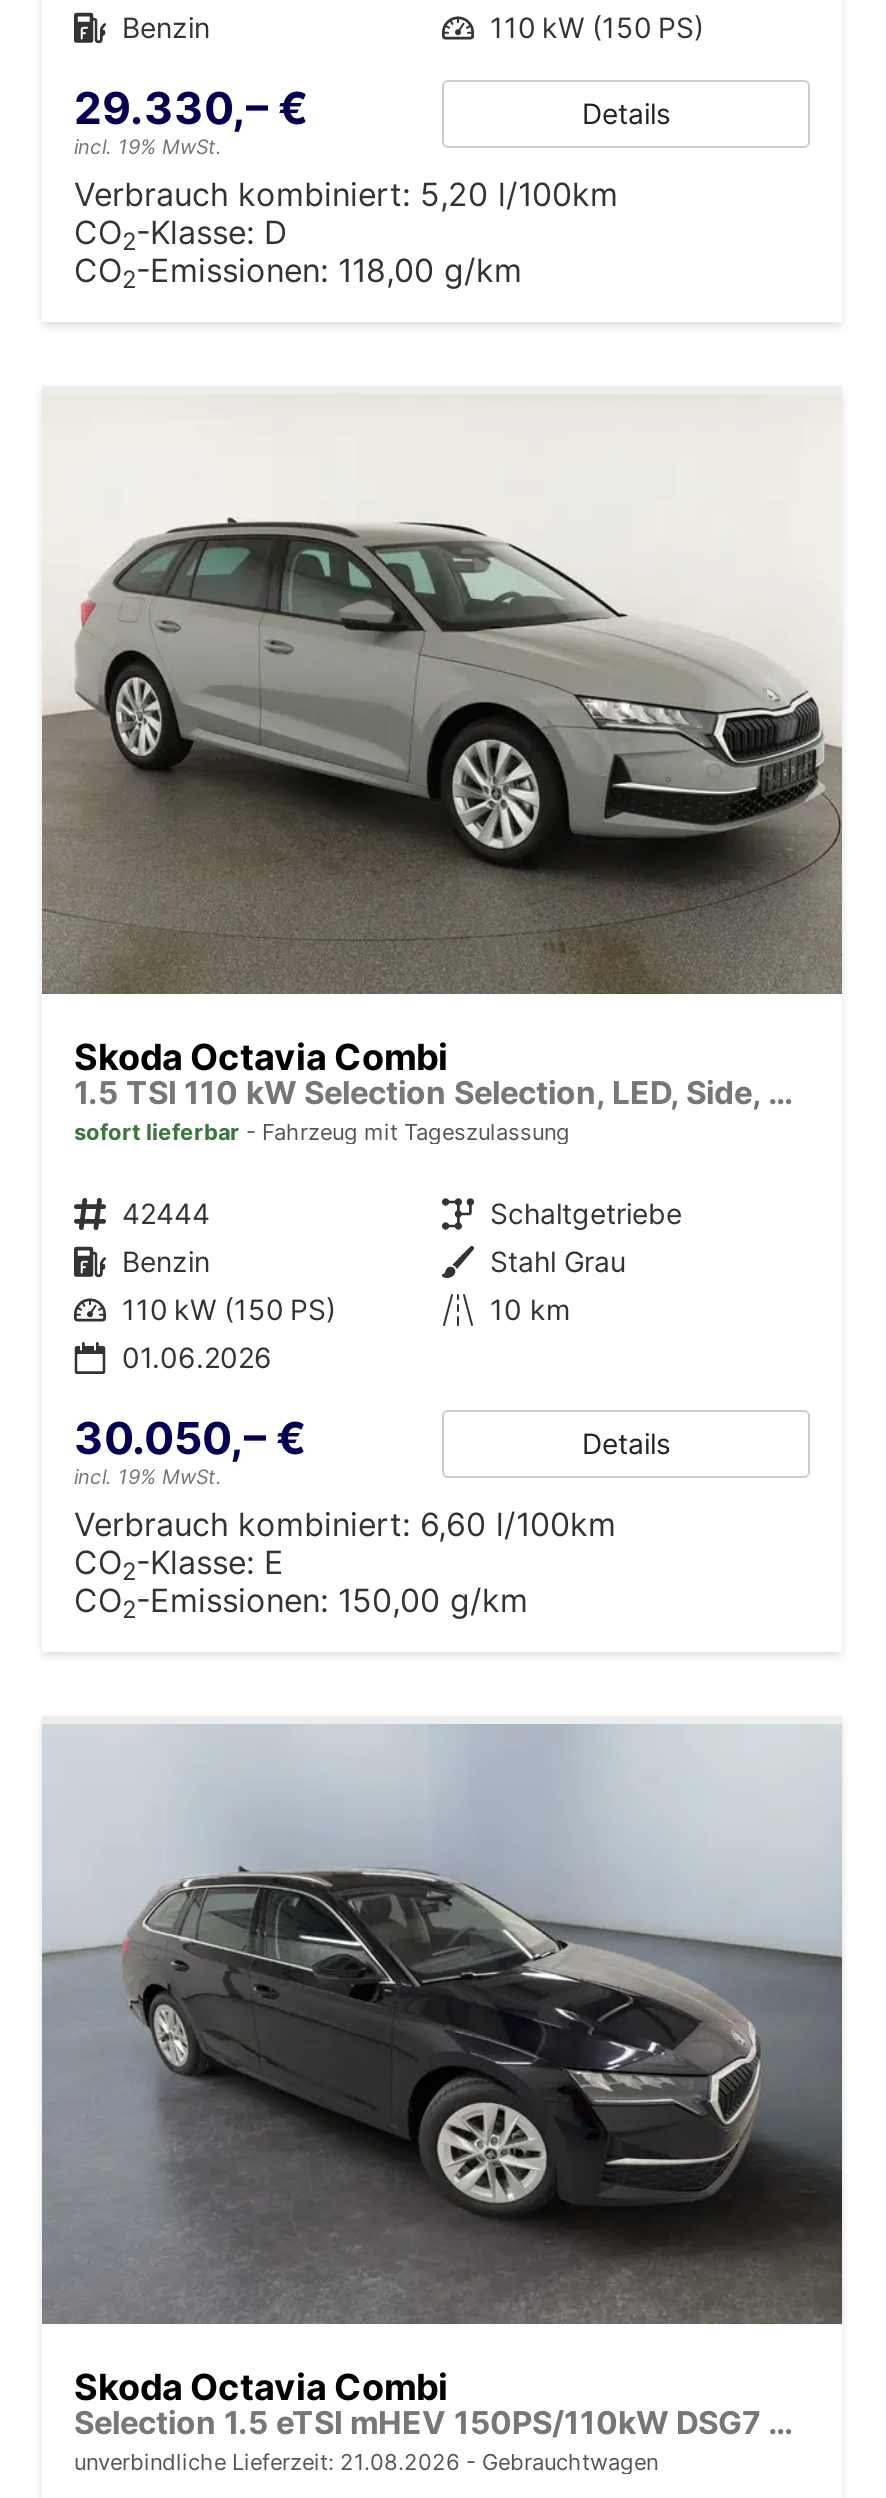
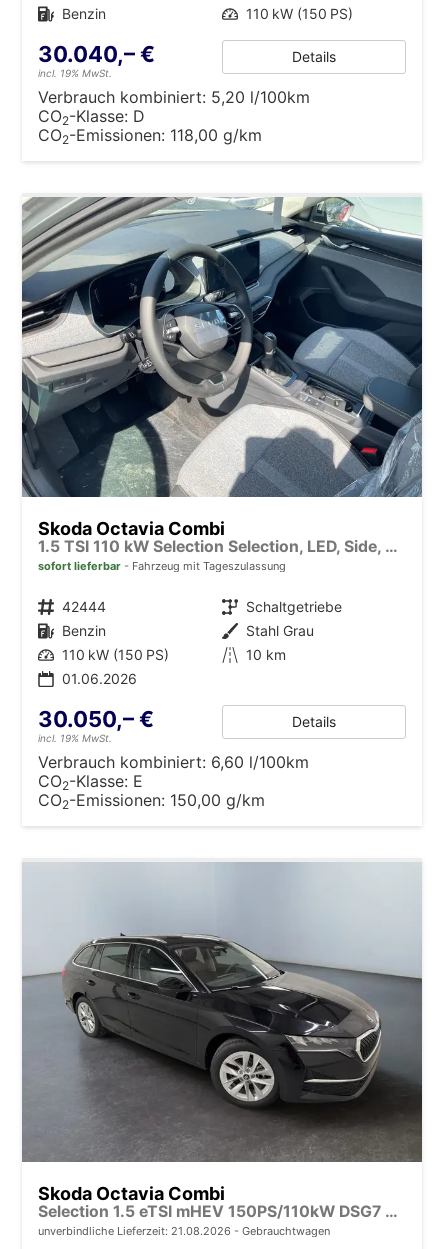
[74,81,308,133] 29.330,– € -> [38,41,155,67] 30.040,– €
[40,394,844,994] [image] -> [21,196,423,497] [image]

